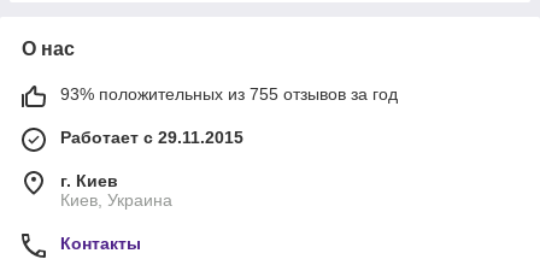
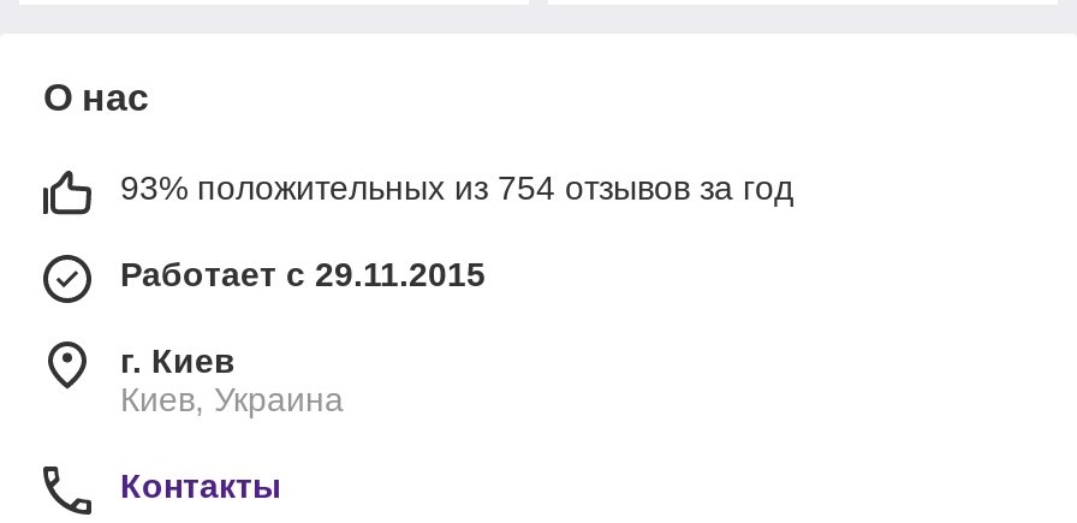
[60,85,398,104] 93% положительных из 755 отзывов за год -> [120,169,793,208] 93% положительных из 754 отзывов за год

